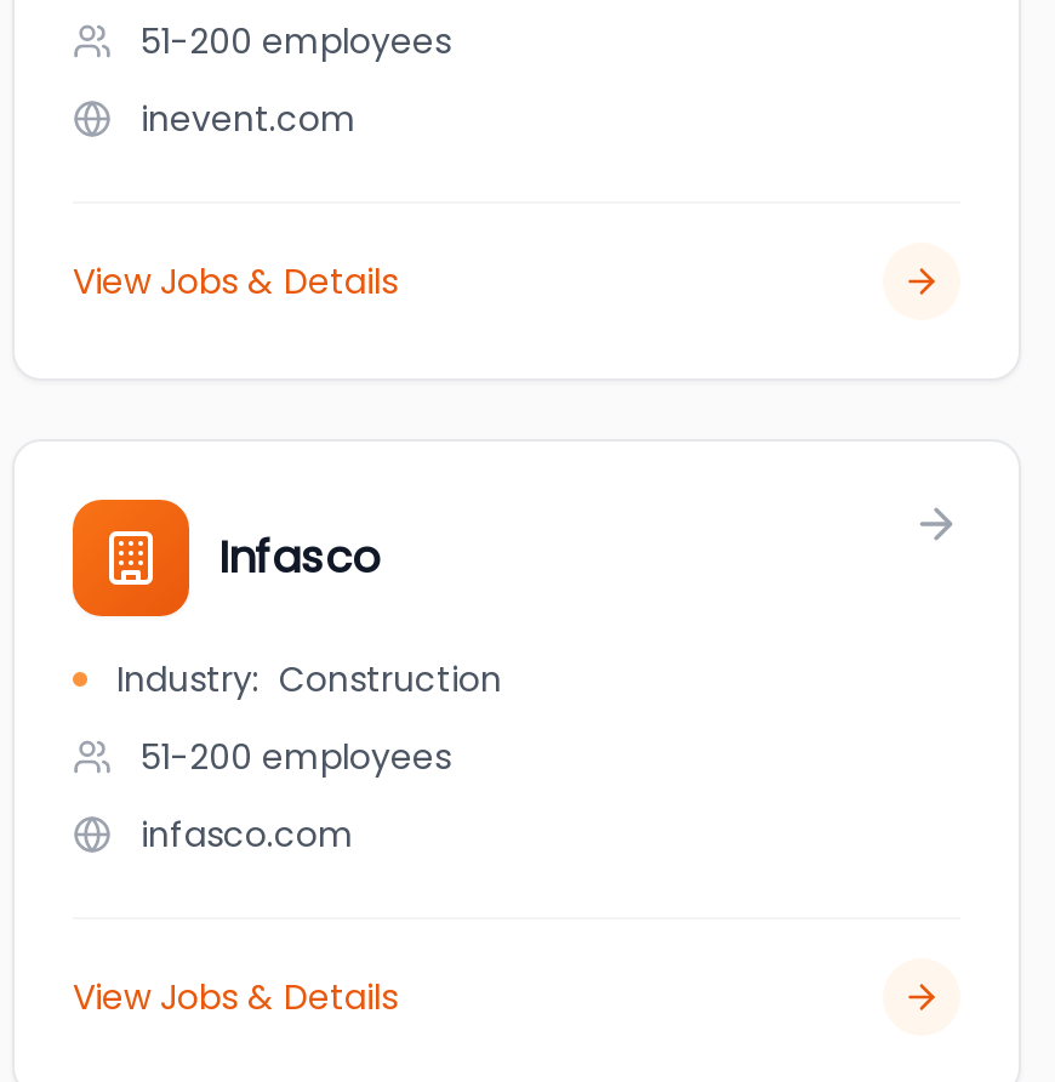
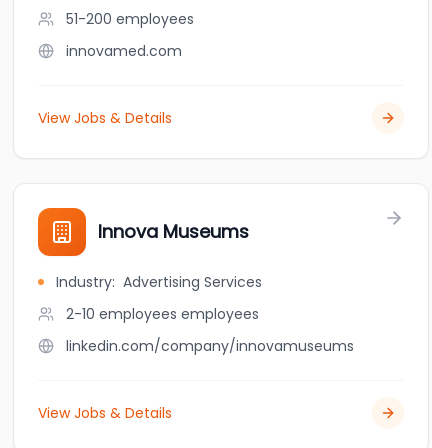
[141,95,357,143] inevent.com -> [66,41,182,61] innovamed.com
[218,526,381,587] Infasco -> [98,219,249,244] Innova Museums
[116,655,502,704] Industry: Construction -> [56,272,262,292] Industry: Advertising Services
[141,733,451,781] 51-200 employees -> [66,304,259,324] 2-10 employees employees
[141,810,354,859] infasco.com -> [66,336,354,356] linkedin.com/company/innovamuseums

